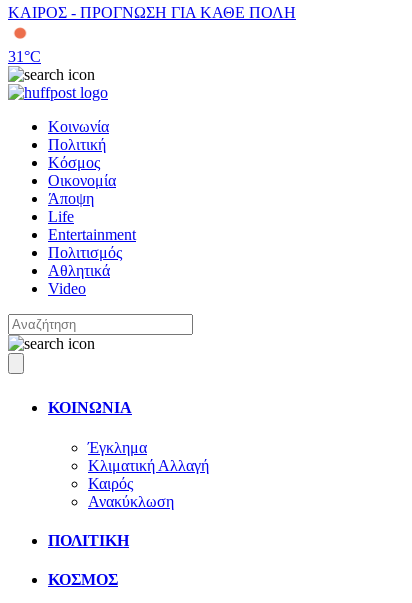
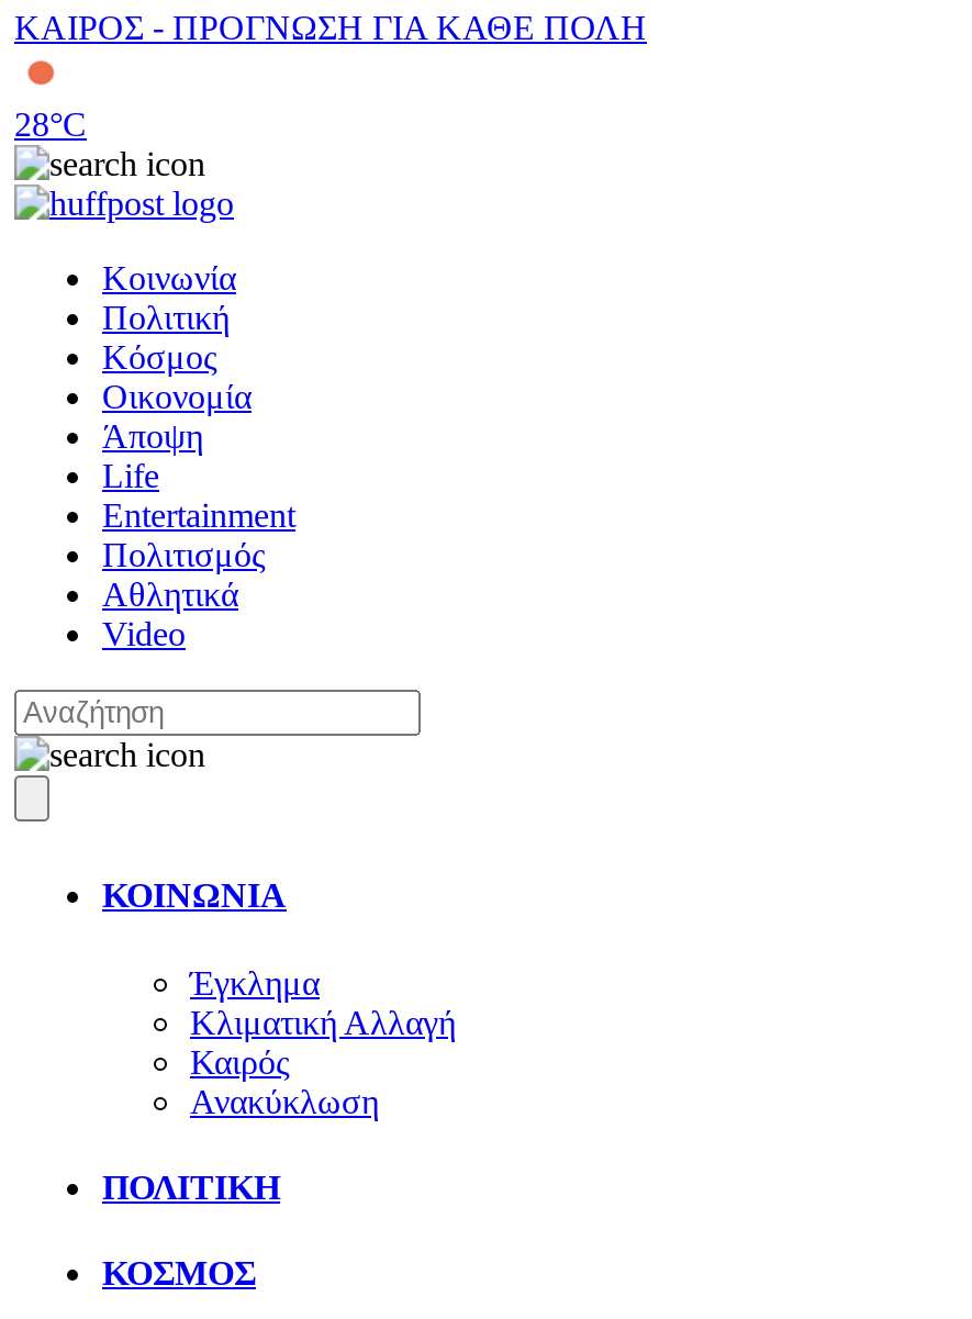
[8,48,41,65] 31°C -> [14,105,87,143] 28°C

